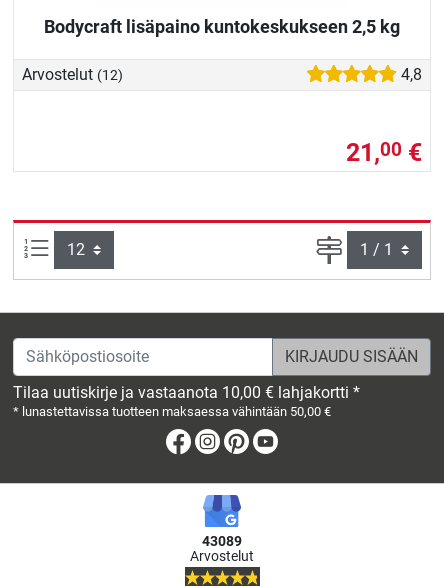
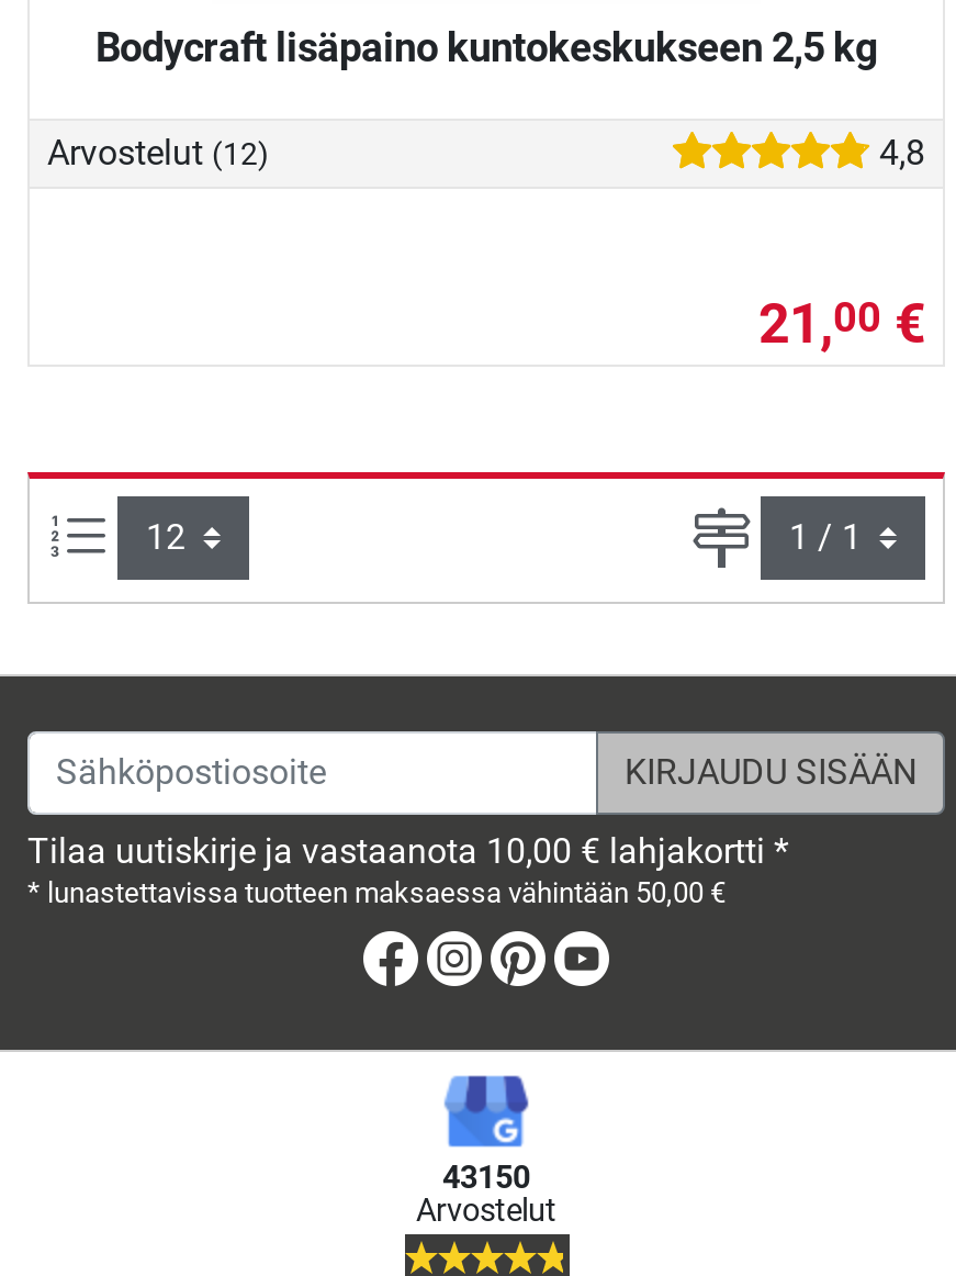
[202,533,242,550] 43089 -> [442,1160,530,1197] 43150

